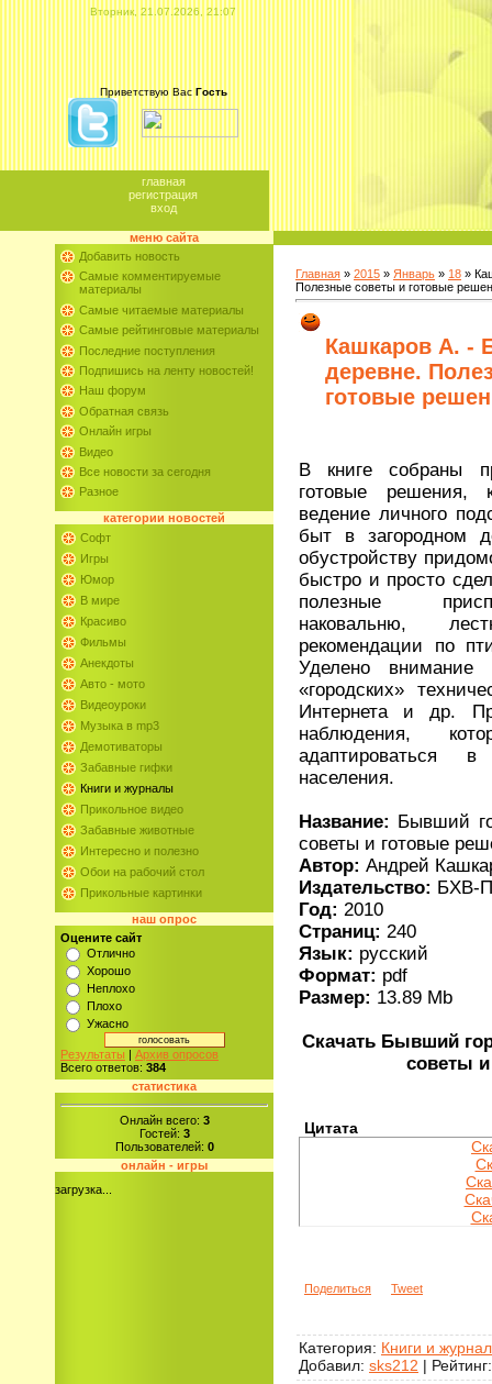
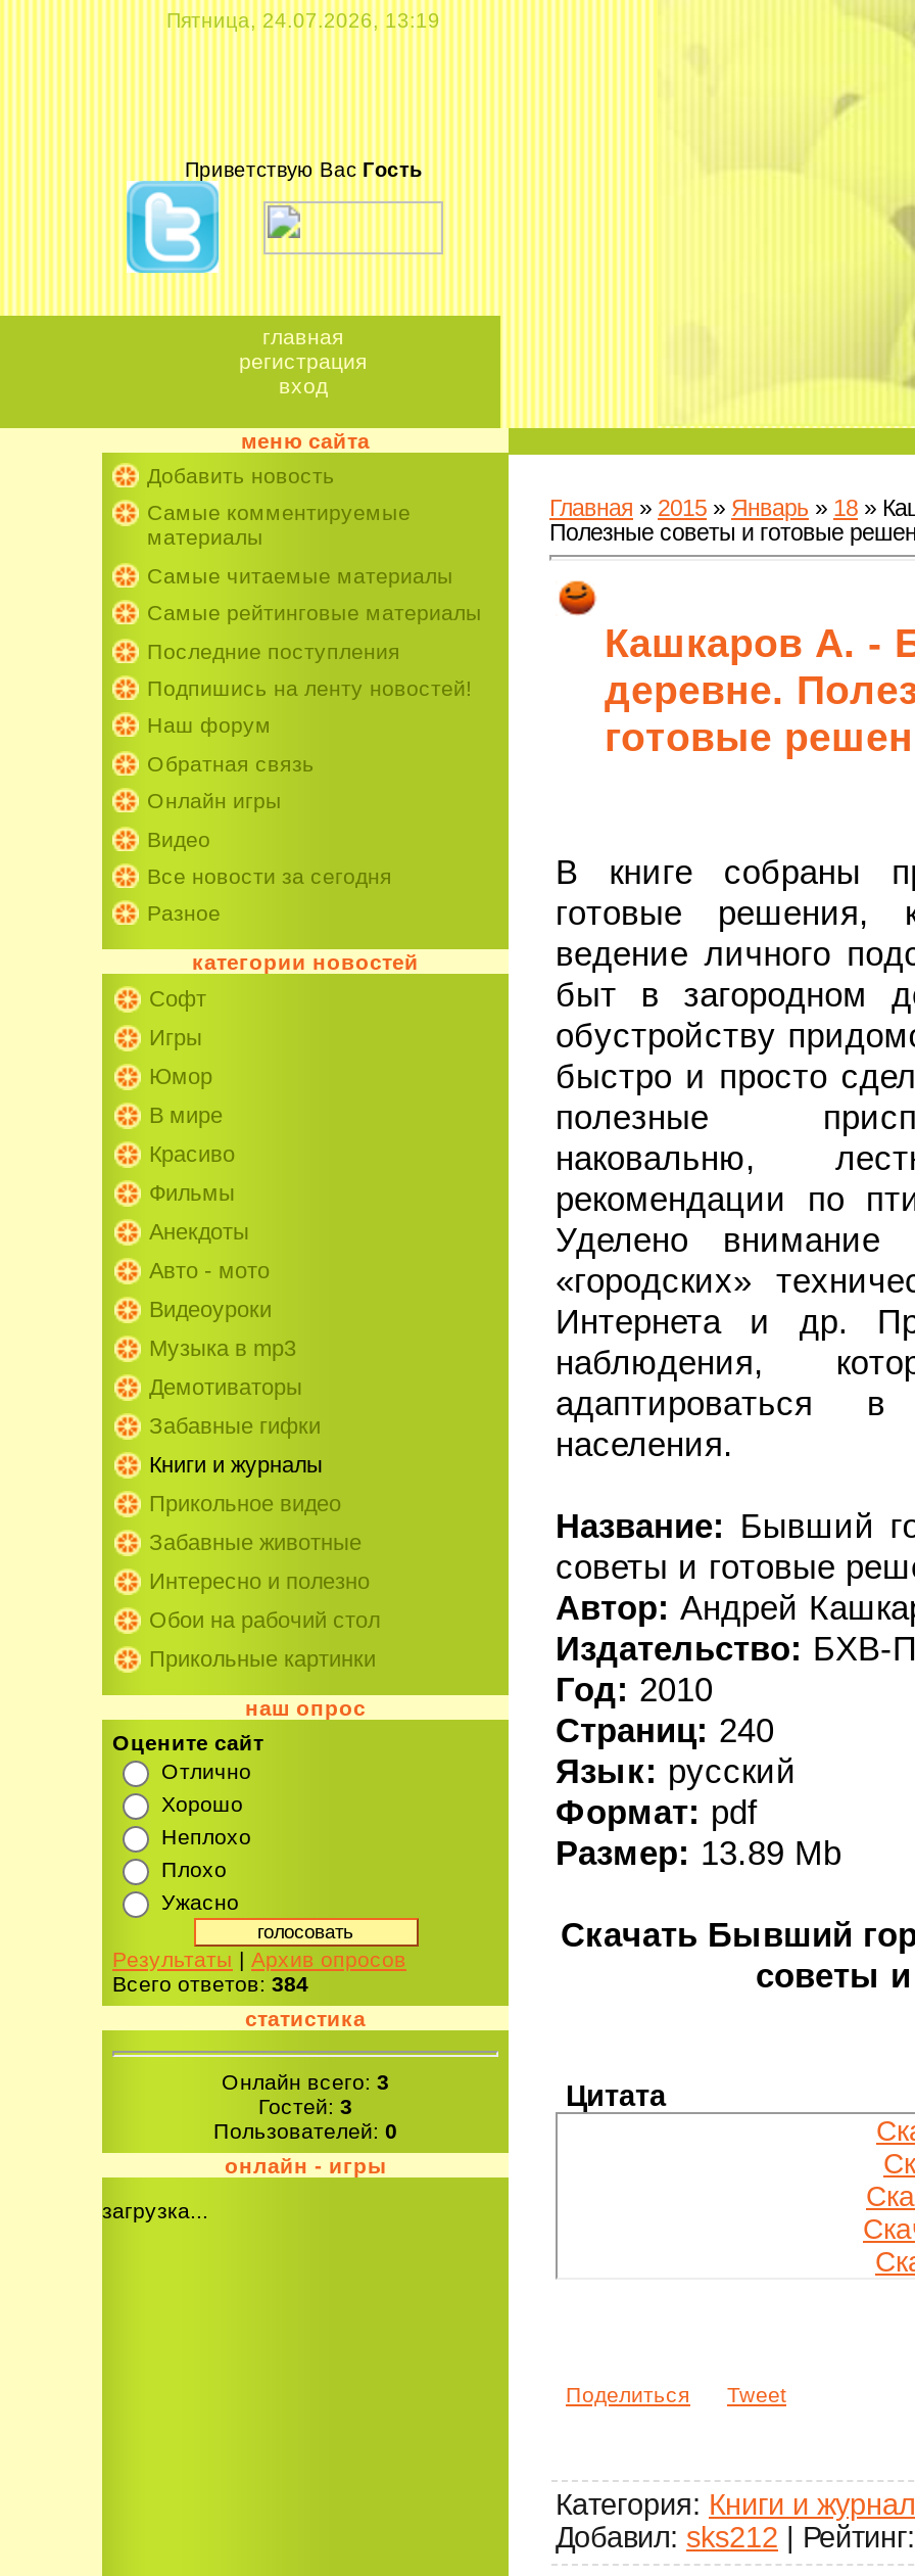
[90,5,236,18] Вторник, 21.07.2026, 21:07 -> [166,9,440,32] Пятница, 24.07.2026, 13:19

